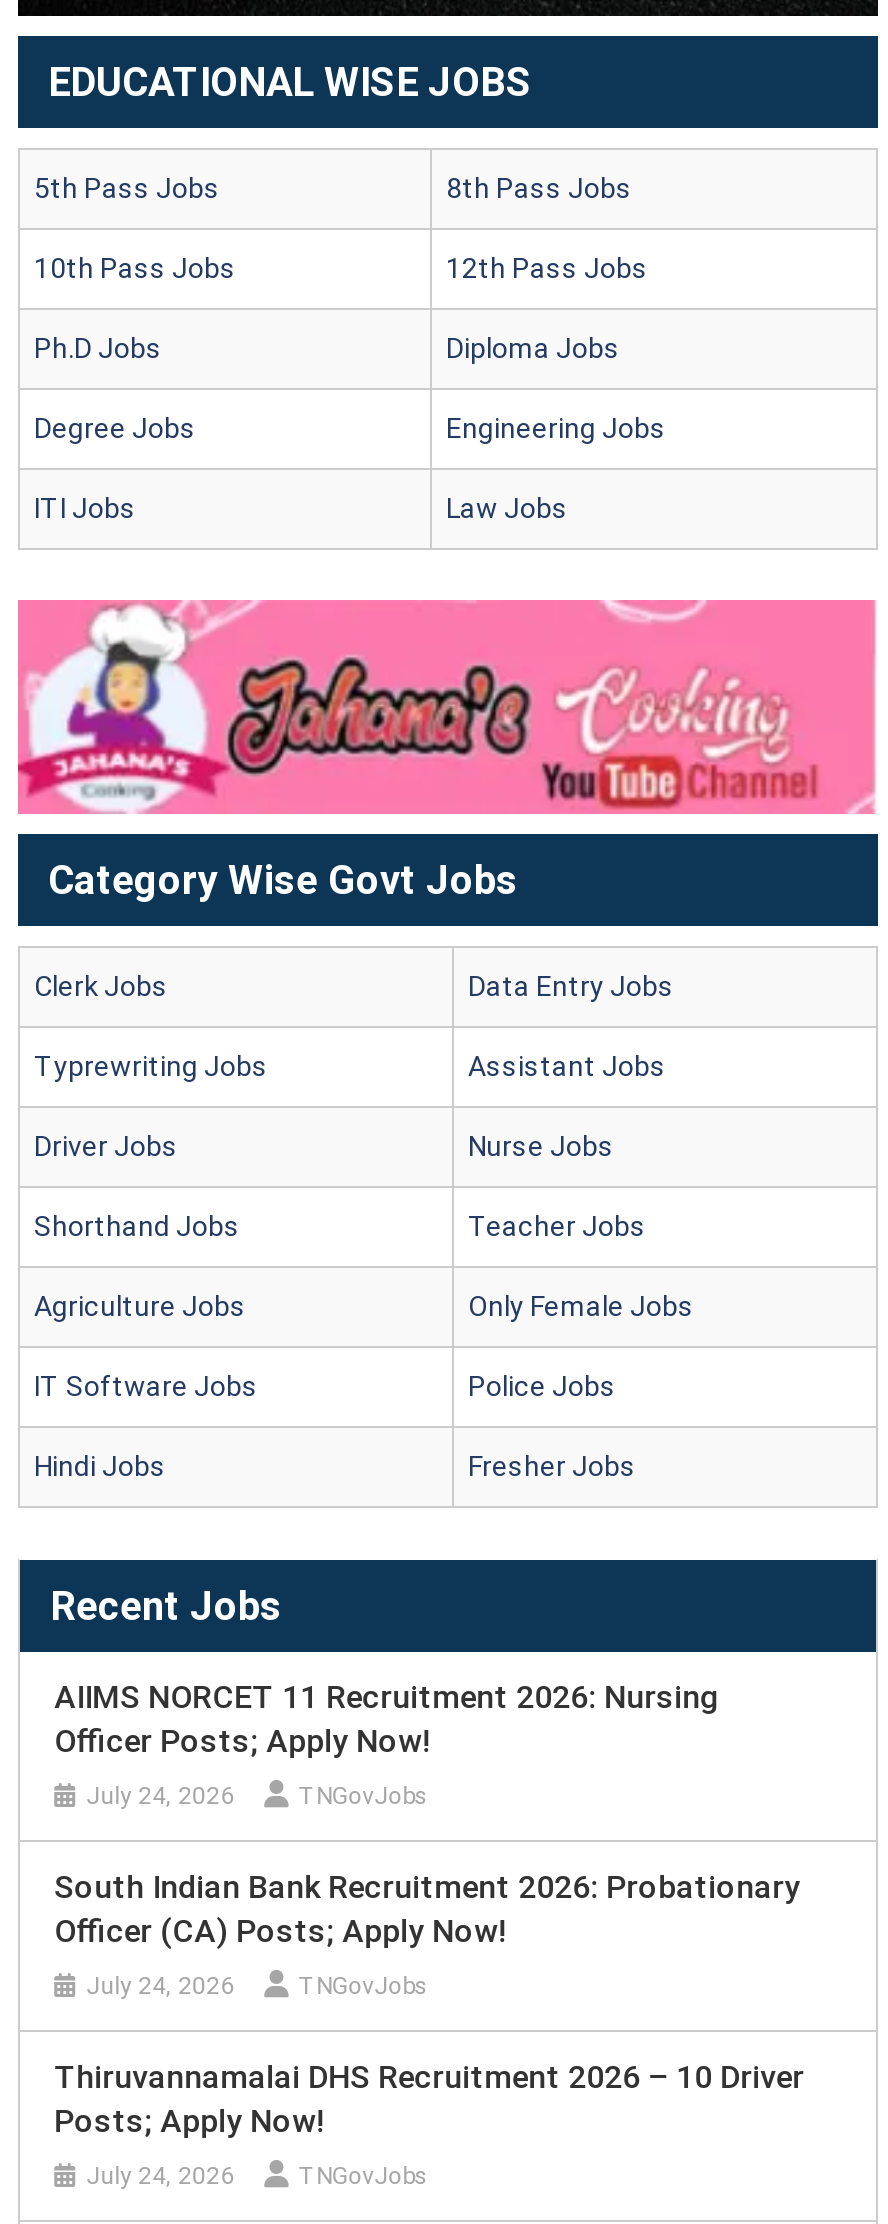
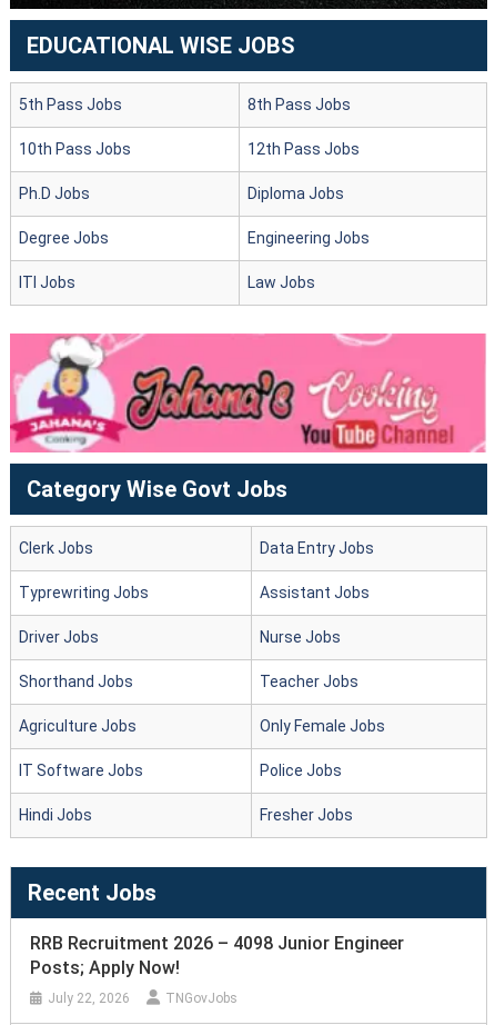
[54,1678,804,2096] AIIMS NORCET 11 Recruitment 2026: Nursing | Officer Posts; Apply Now! | July 24, 2026 | TNGovJobs | South Indian Bank Recruitment 2026: Probationary | Officer (CA) Posts; Apply Now! | July 24, 2026 | TNGovJobs | Thiruvannamalai DHS Recruitment 2026 – 10 Driver -> [30,933,404,954] RRB Recruitment 2026 – 4098 Junior Engineer
[86,2162,234,2190] July 24, 2026 -> [48,990,130,1006] July 22, 2026

